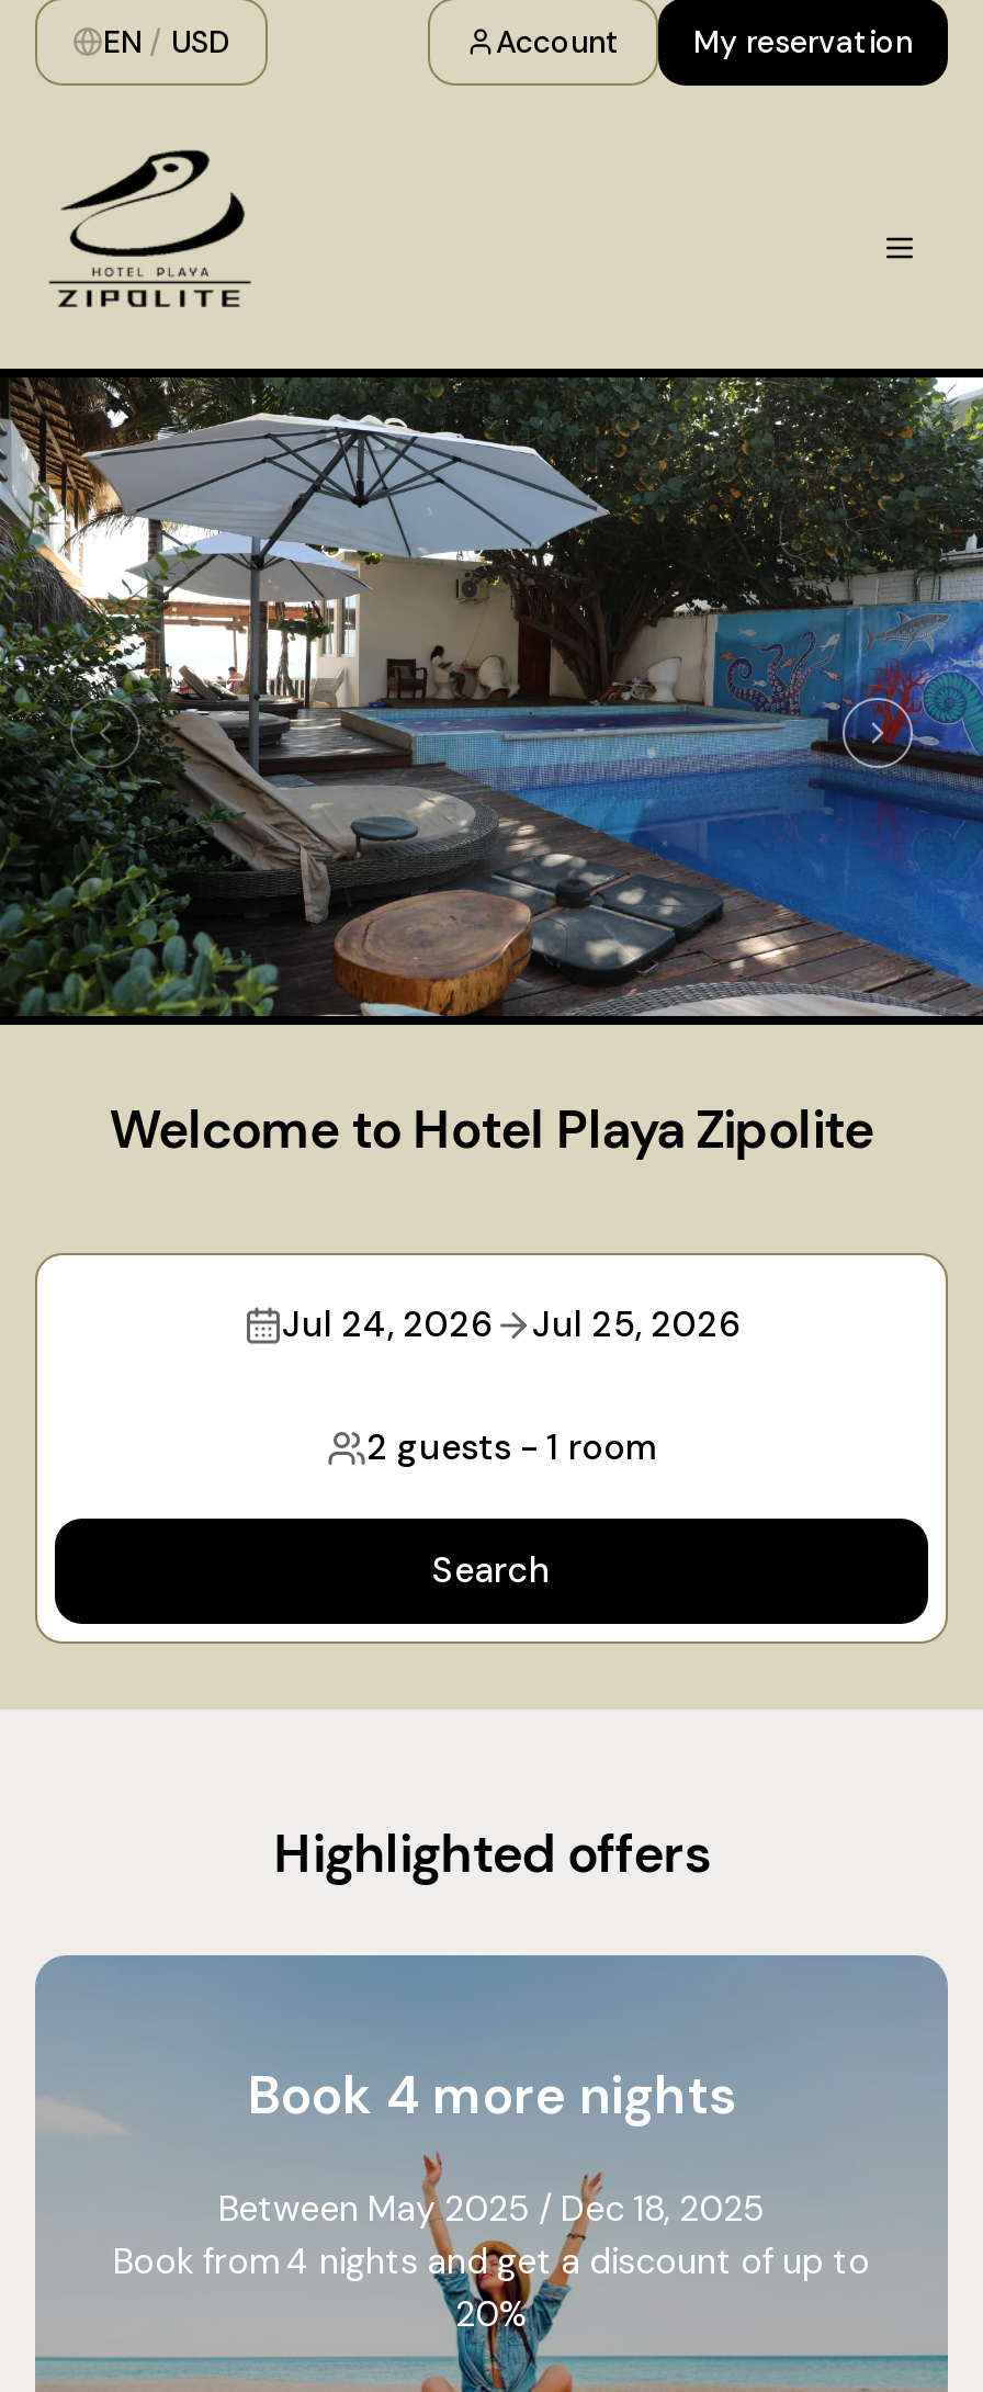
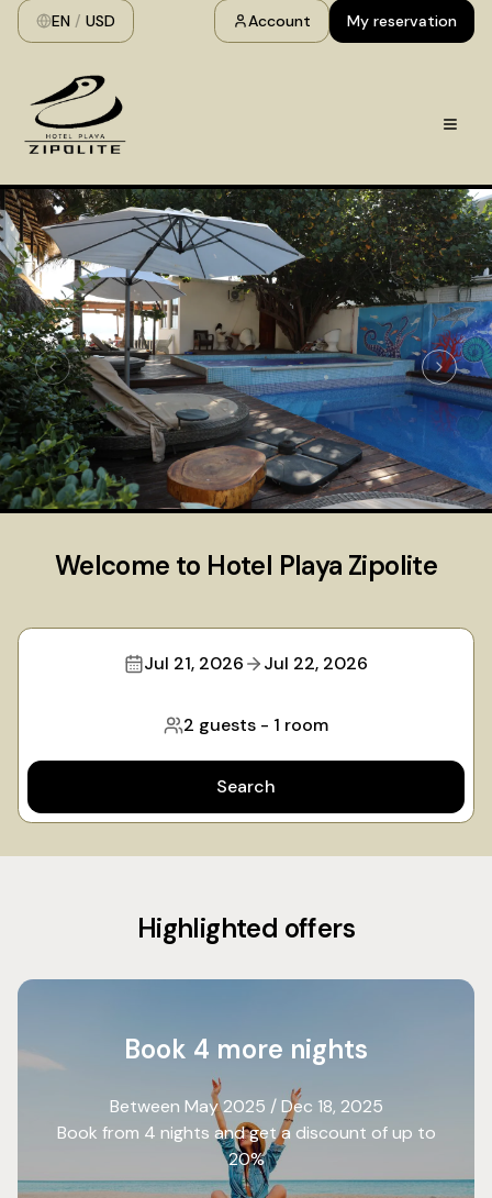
[282,1302,493,1348] Jul 24, 2026 -> [144,652,244,675] Jul 21, 2026
[532,1302,741,1348] Jul 25, 2026 -> [264,652,368,675] Jul 22, 2026

